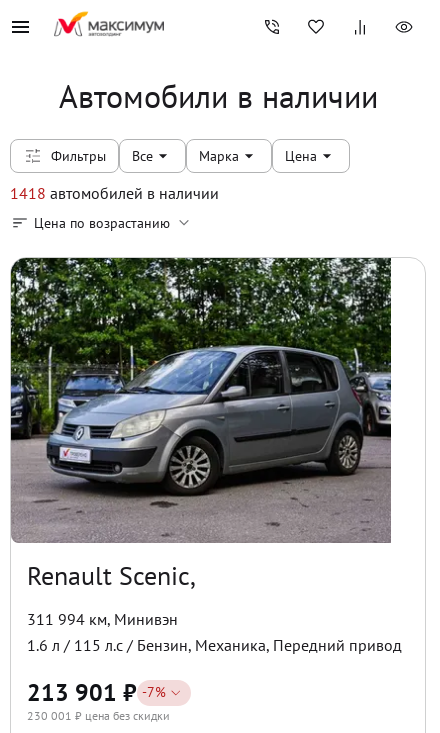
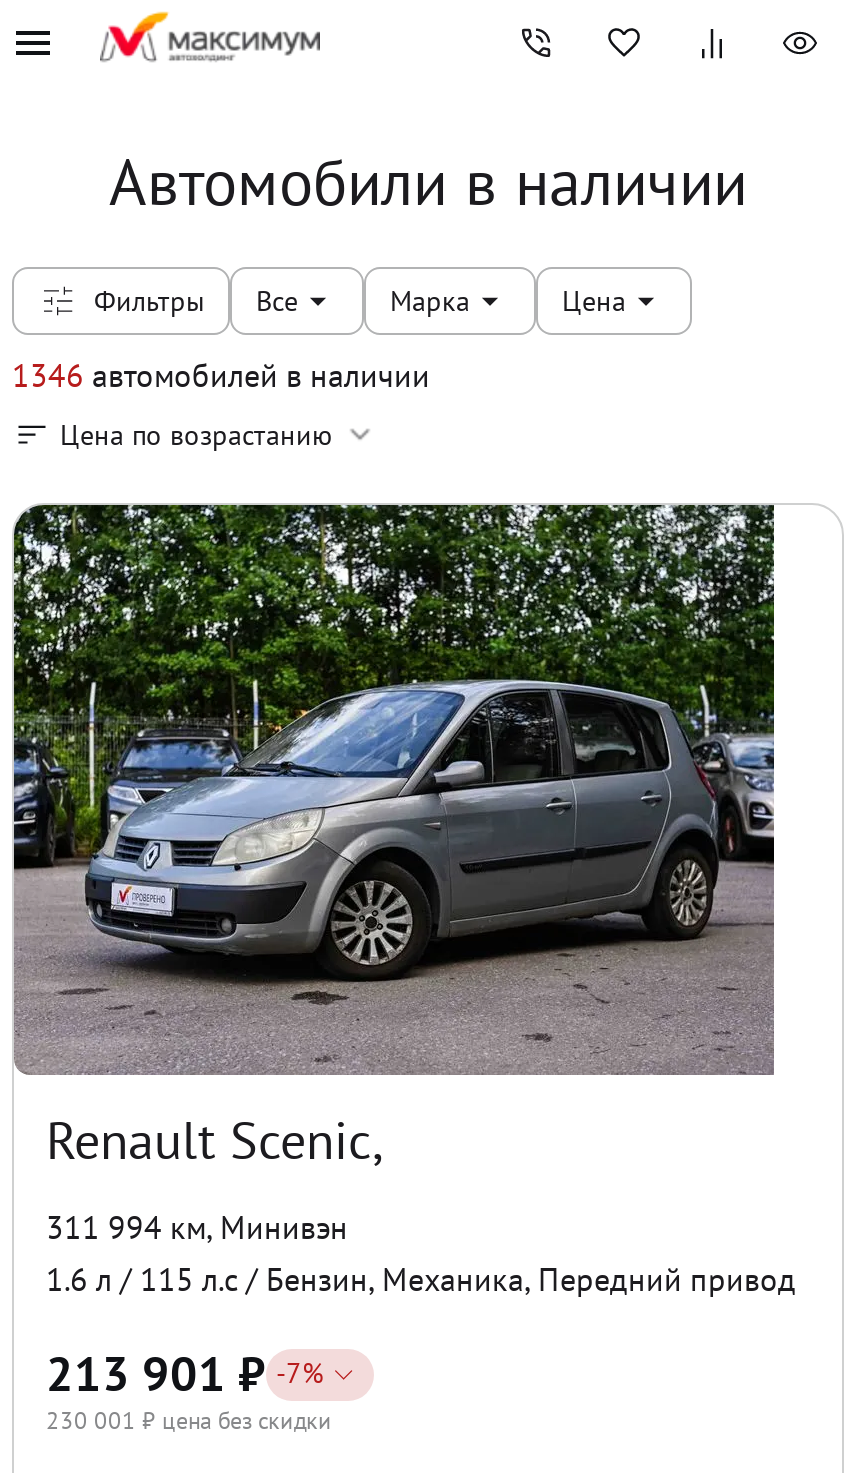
[10,183,219,203] 1418 автомобилей в наличии -> [12,355,430,395] 1346 автомобилей в наличии

